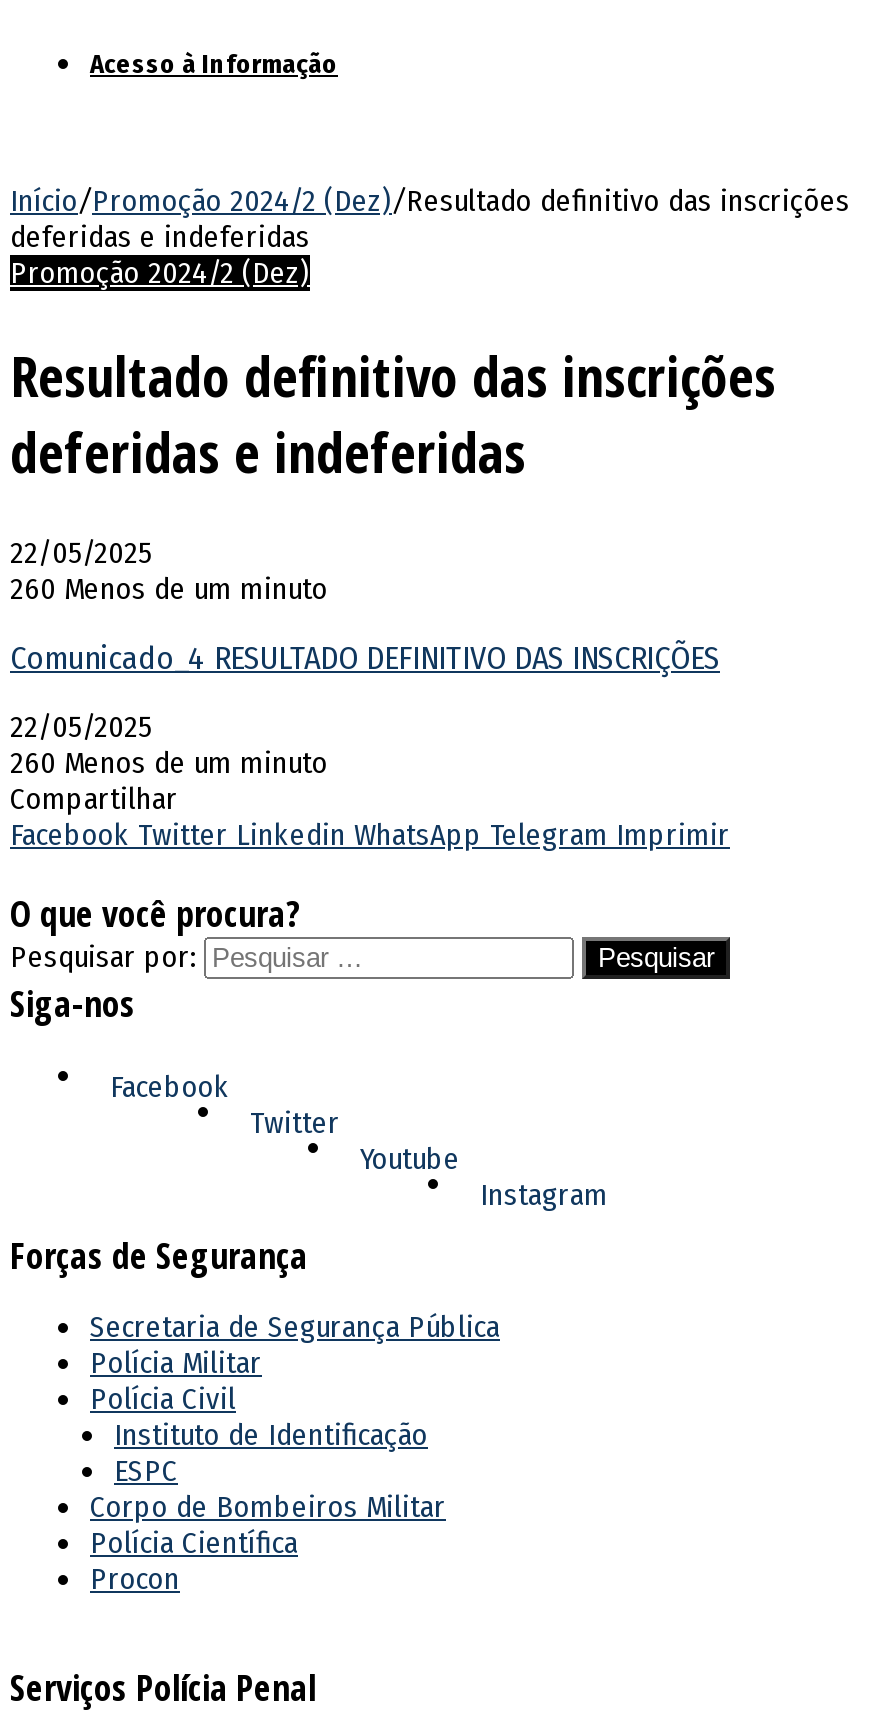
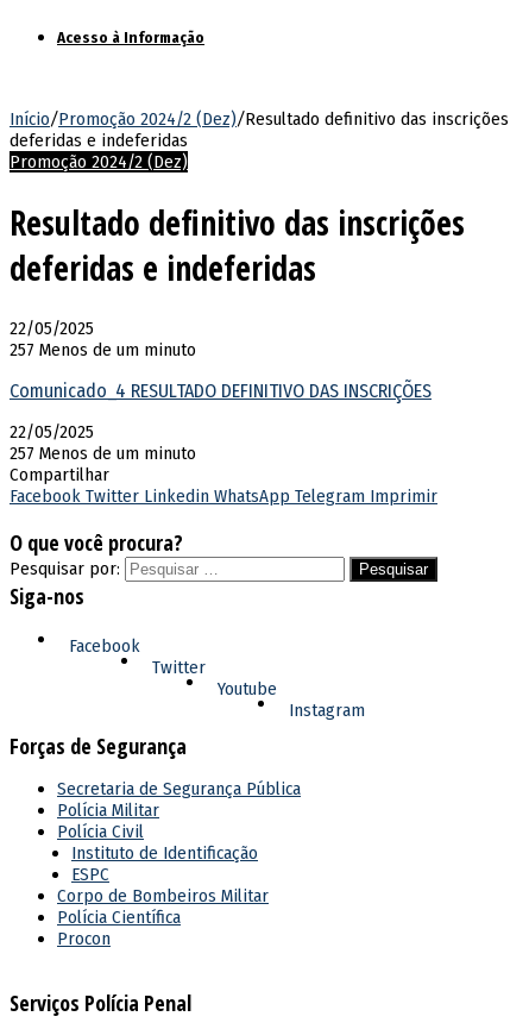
[10,572,328,608] 260 Menos de um minuto -> [10,340,196,361] 257 Menos de um minuto
[10,746,328,782] 260 Menos de um minuto -> [10,443,196,465] 257 Menos de um minuto

